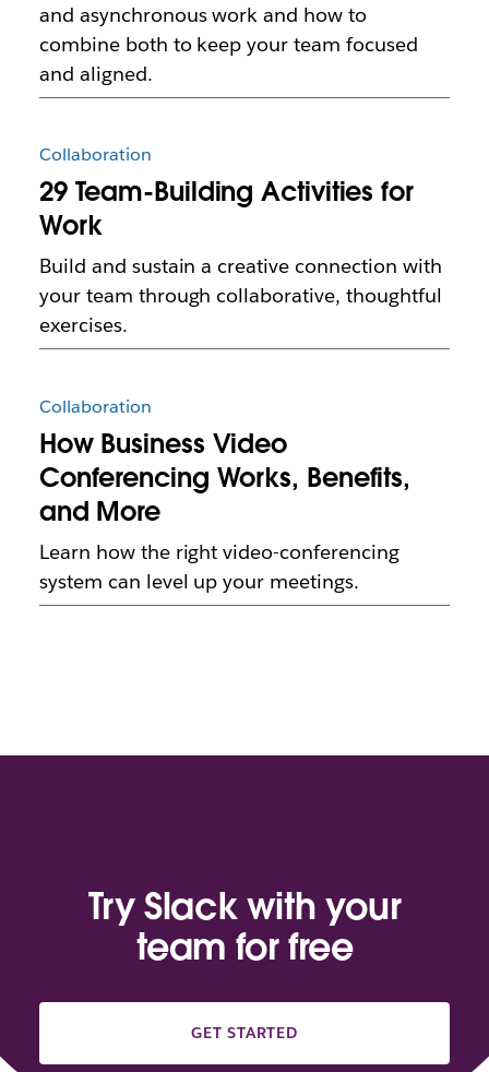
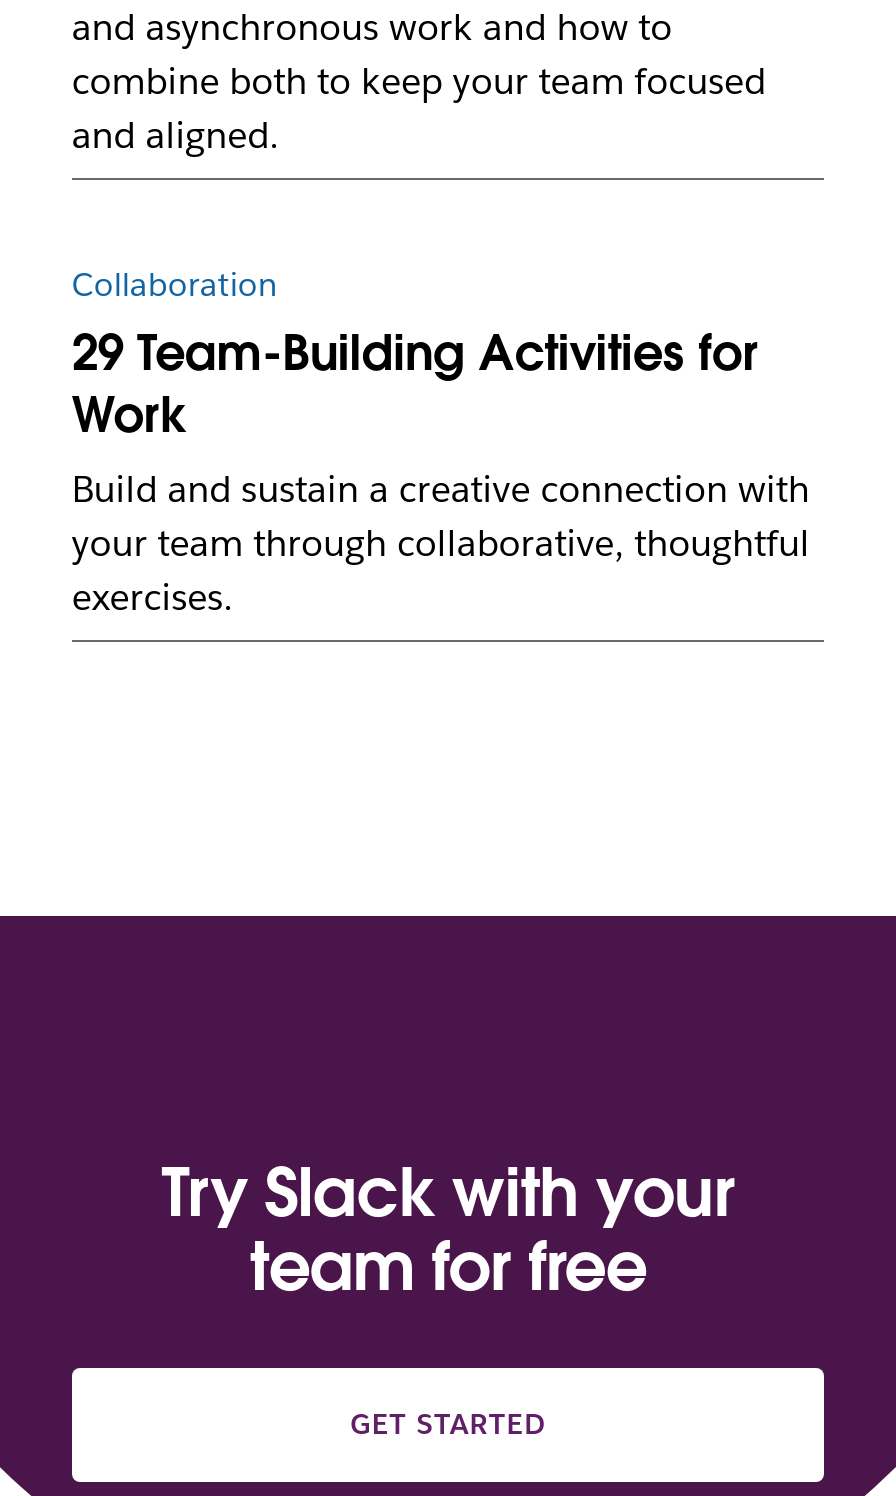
[39,395,410,593] Collaboration | How Business Video | Conferencing Works, Benefits, | and More | Learn how the right video-conferencing | system can level up your meetings. -> none

